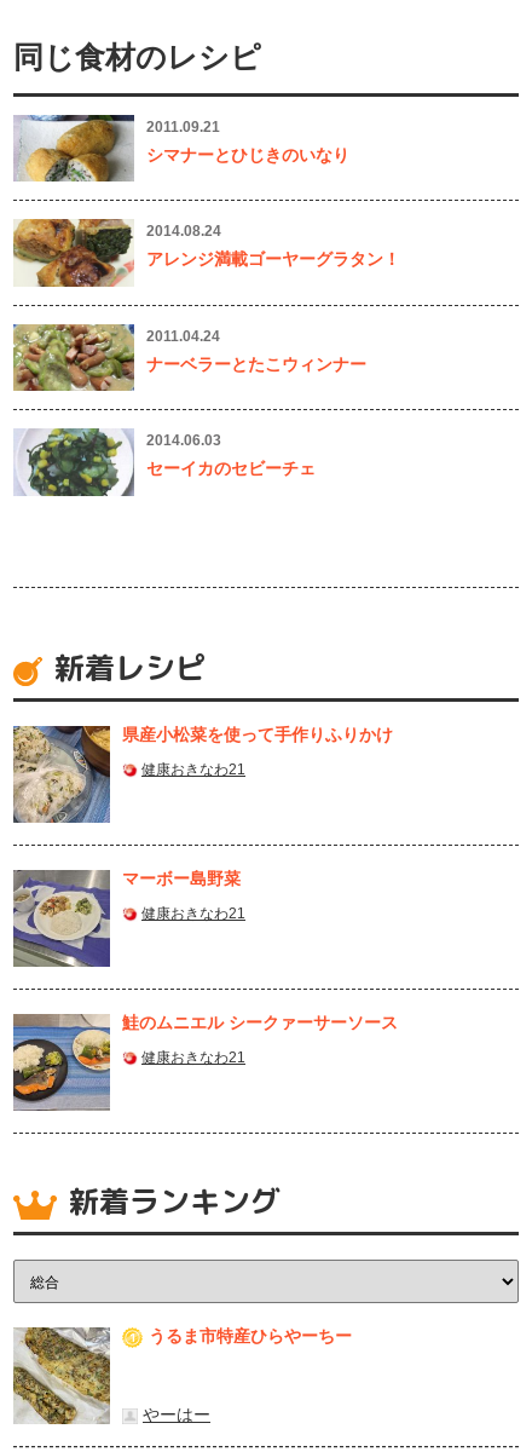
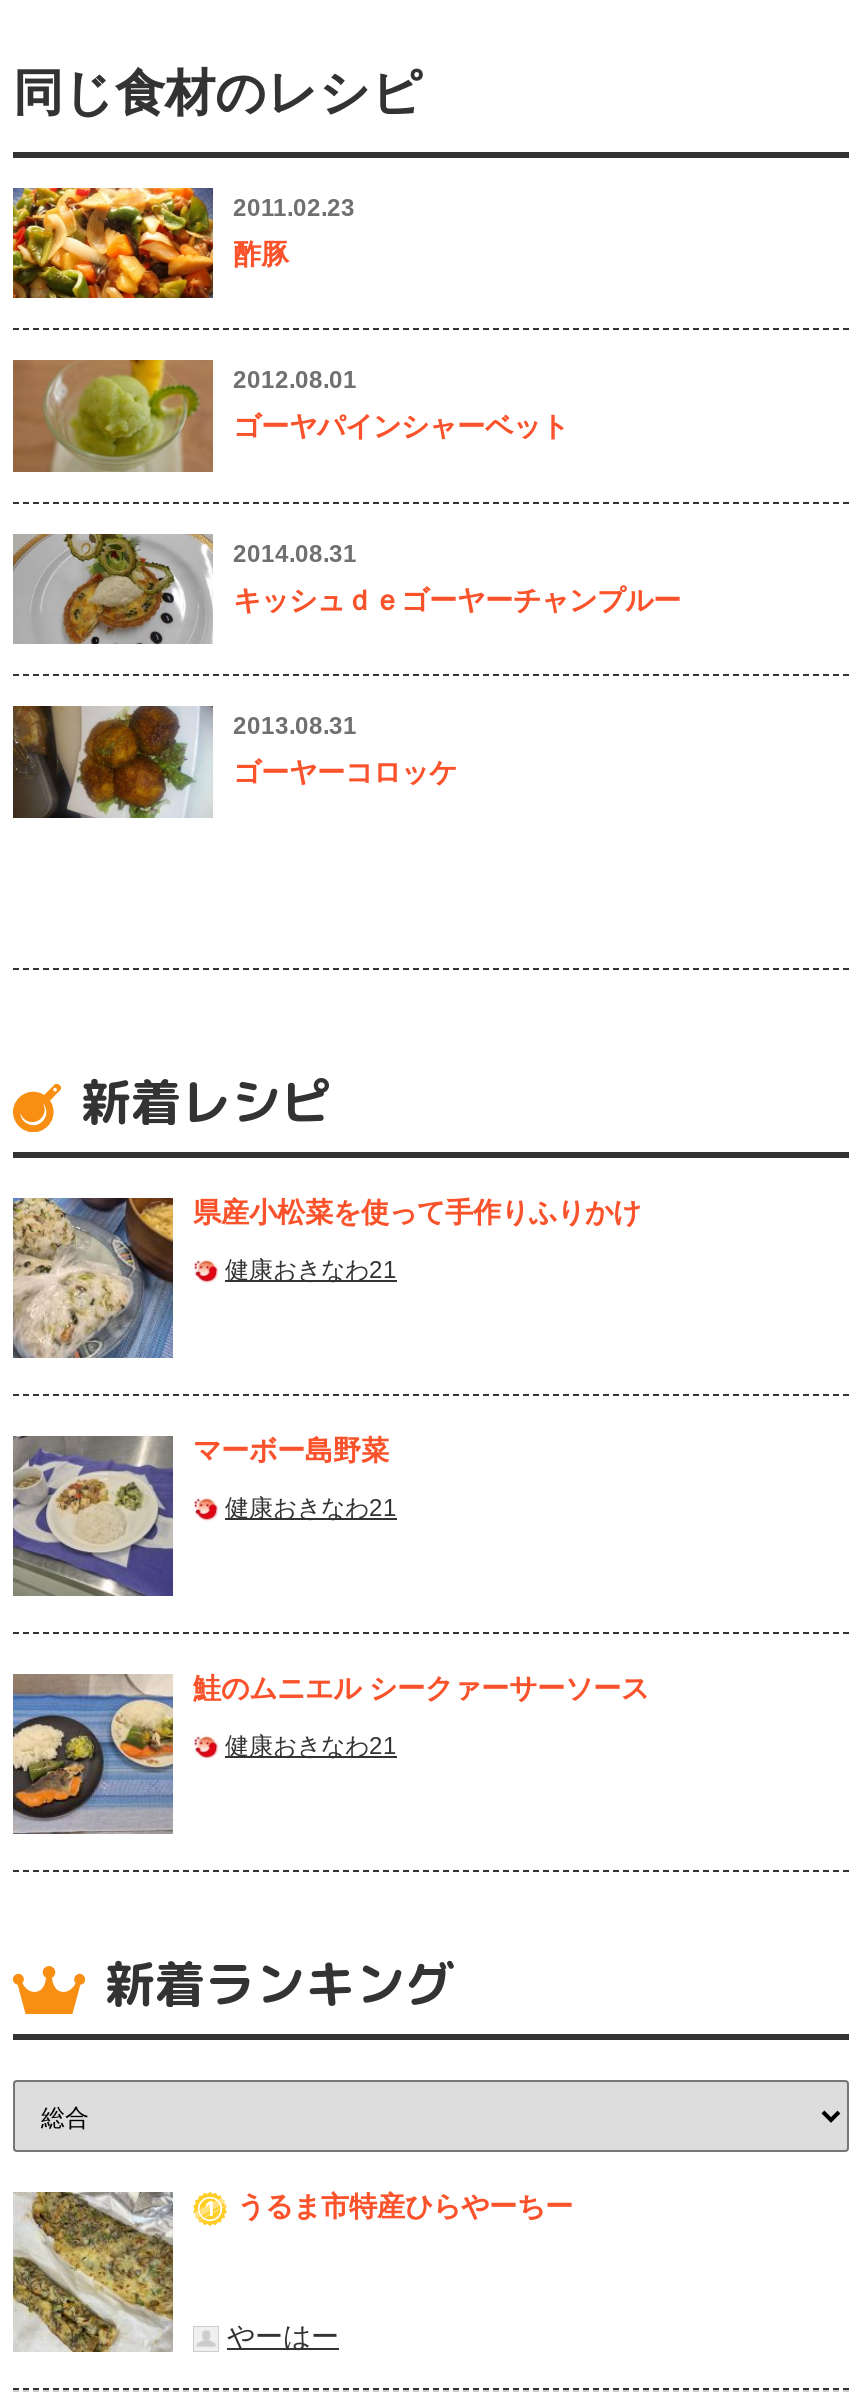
[13,114,220,183] [image] | 2011.09.21 -> [11,186,355,300] [image] | 2011.02.23
[146,145,349,164] シマナーとひじきのいなり -> [233,237,289,269] 酢豚
[12,218,221,288] [image] | 2014.08.24 -> [11,358,357,474] [image] | 2012.08.01
[146,250,400,269] アレンジ満載ゴーヤーグラタン！ -> [233,410,569,442] ゴーヤパインシャーベット
[13,323,220,392] [image] | 2011.04.24 -> [13,532,357,646] [image] | 2014.08.31
[146,354,366,374] ナーベラーとたこウィンナー -> [233,584,681,616] キッシュｄｅゴーヤーチャンプルー
[13,427,221,497] [image] | 2014.06.03 -> [11,704,357,820] [image] | 2013.08.31
[146,459,316,478] セーイカのセビーチェ -> [233,757,457,789] ゴーヤーコロッケ

